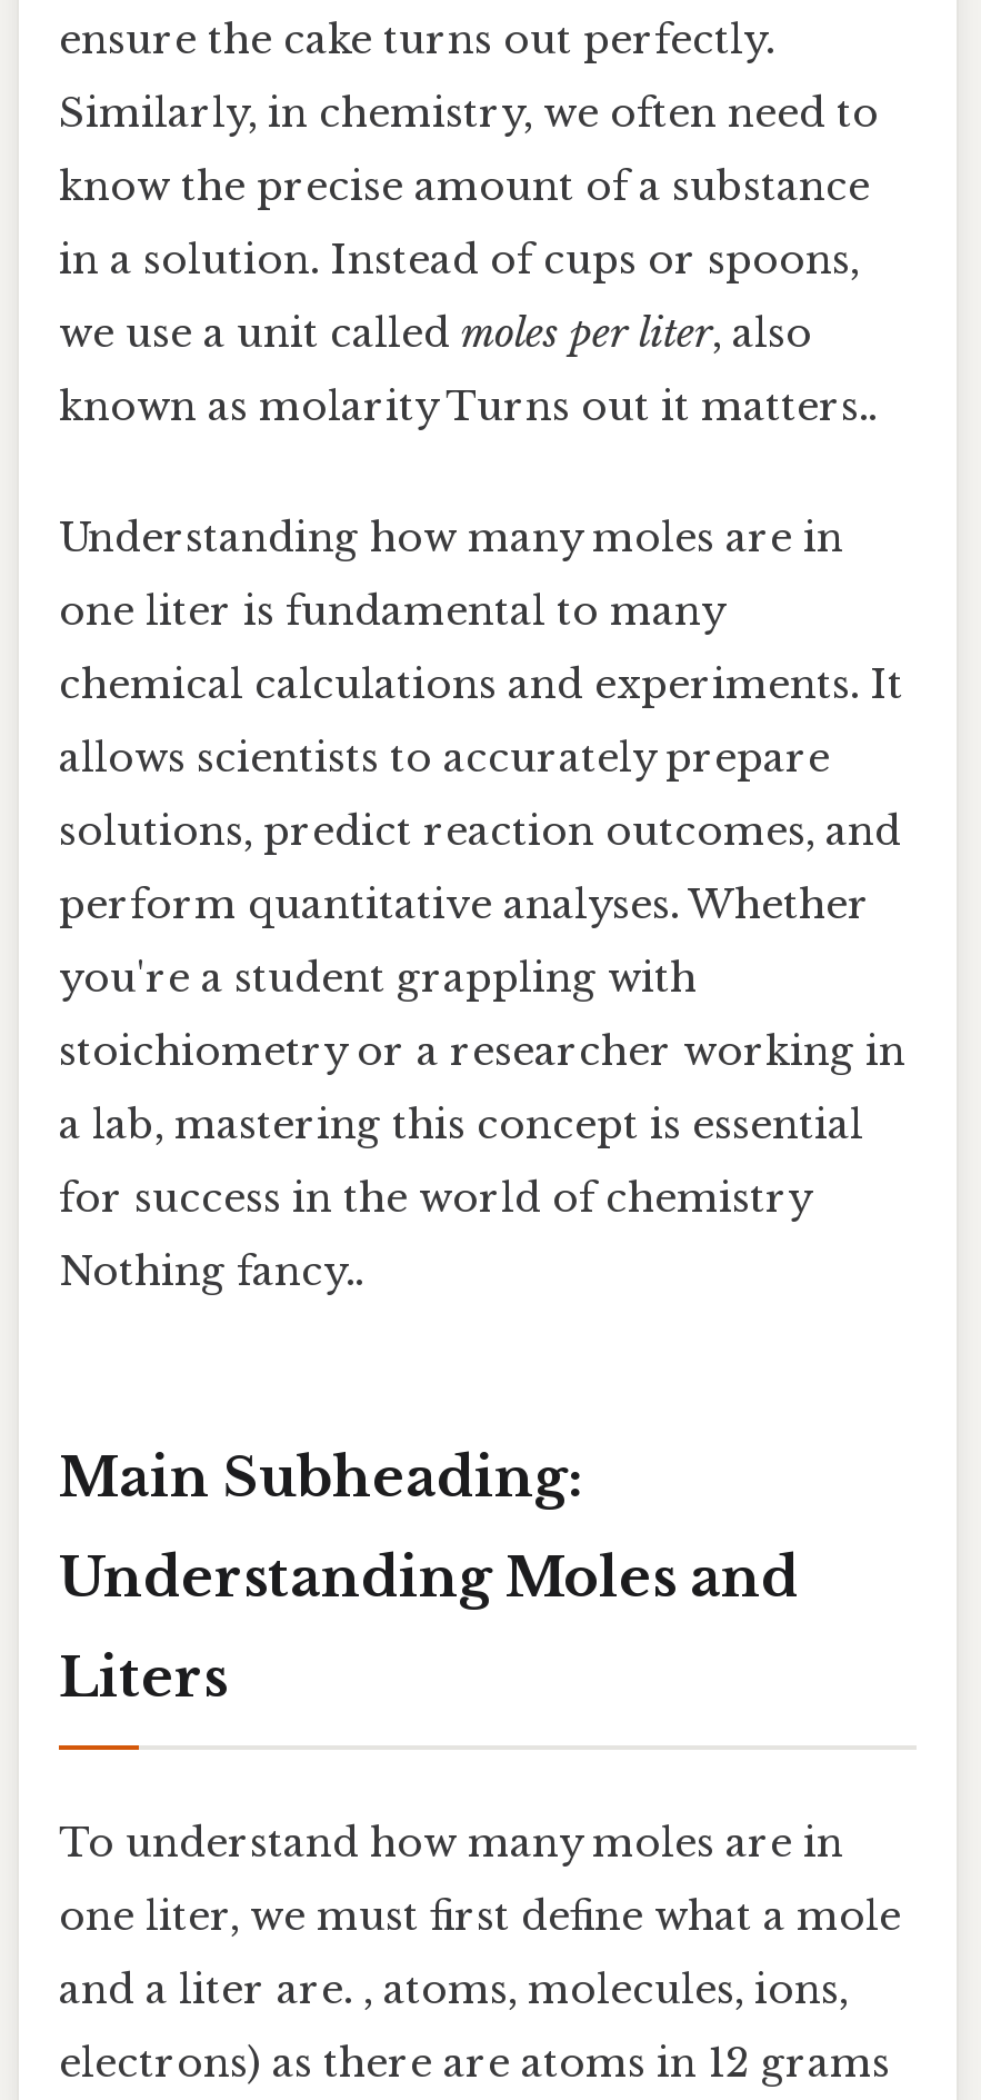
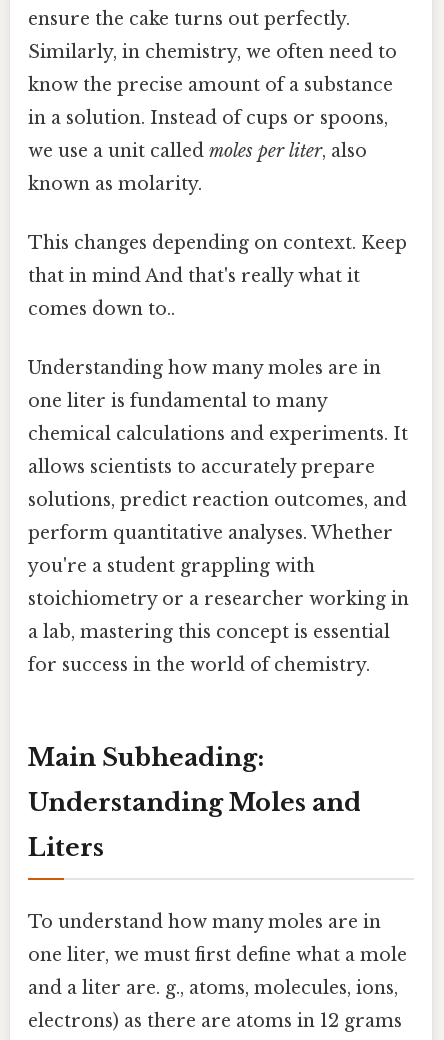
[59,382,877,431] known as molarity Turns out it matters.. -> [28,173,407,320] known as molarity. | This changes depending on context. Keep | that in mind And that's really what it | comes down to..
moved [59,514,905,1150] -> [28,357,409,643]: Understanding how many moles are in | one liter is fundamental to many | chemical calculations and experiments. It | ... | stoichiometry or a researcher working in | a lab, mastering this concept is essential
[59,1174,810,1296] for success in the world of chemistry | Nothing fancy.. -> [28,654,370,676] for success in the world of chemistry.
[59,1966,848,2015] and a liter are. , atoms, molecules, ions, -> [28,977,398,999] and a liter are. g., atoms, molecules, ions,

